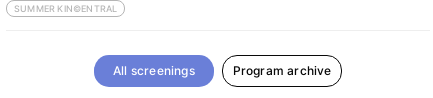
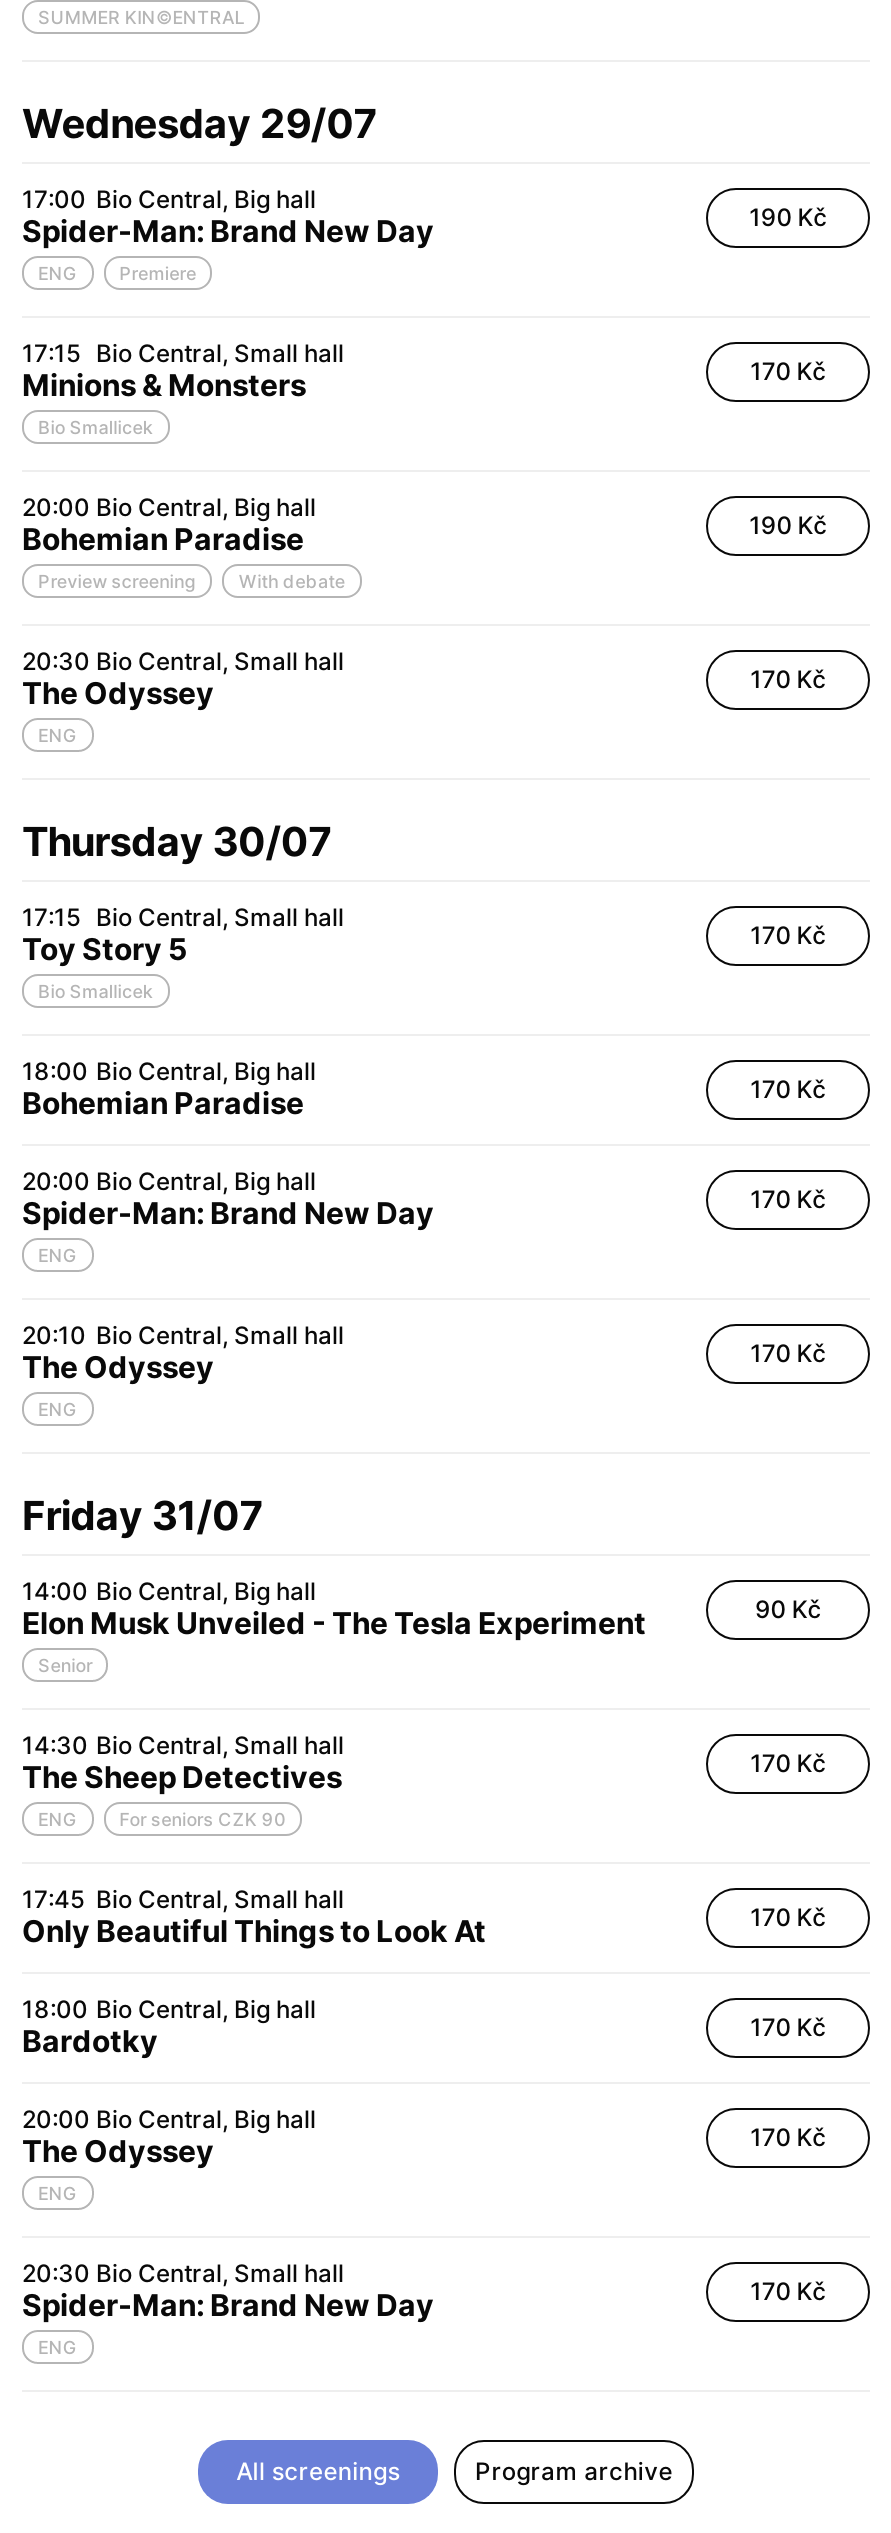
none -> [22,100,434,284] Wednesday 29/07 | 17:00 Bio Central Big hall | Spider-Man: Brand New Day | ENG | Premiere
none -> [22,338,344,438] 17:15 Bio Central Small hall | Minions & Monsters | Bio Smallicek
none -> [22,492,345,592] 20:00 Bio Central Big hall | Bohemian Paradise | Preview screening | With debate
none -> [22,646,344,746] 20:30 Bio Central Small hall | The Odyssey | ENG
none -> [22,818,344,1002] Thursday 30/07 | 17:15 Bio Central Small hall | Toy Story 5 | Bio Smallicek
none -> [22,1056,826,1266] 18:00 Bio Central Big hall | Bohemian Paradise | 170 Kč | 20:00 Bio Central Big hall | Spider-Man: Brand New Day | ENG
none -> [22,1320,344,1420] 20:10 Bio Central Small hall | The Odyssey | ENG
none -> [22,1492,646,1676] Friday 31/07 | 14:00 Bio Central Big hall | Elon Musk Unveiled - The Tesla Experiment | Senior
none -> [22,1730,344,1830] 14:30 Bio Central Small hall | The Sheep Detectives | ENG | For seniors CZK 90
none -> [22,1884,826,2204] 17:45 Bio Central Small hall | Only Beautiful Things to Look At | 170 Kč | 18:00 Bio Central Big hall | Bardotky | 170 Kč | 20:00 Bio Central Big hall | The Odyssey | ENG
none -> [22,2258,434,2358] 20:30 Bio Central Small hall | Spider-Man: Brand New Day | ENG
none -> [749,202,827,232] 190 Kč
none -> [749,510,827,540] 190 Kč
none -> [750,356,826,386] 170 Kč
none -> [750,664,826,694] 170 Kč
none -> [750,920,826,950] 170 Kč
none -> [750,1184,826,1214] 170 Kč
none -> [750,1338,826,1368] 170 Kč
none -> [750,1748,826,1778] 170 Kč
none -> [750,2122,826,2152] 170 Kč
none -> [750,2276,826,2306] 170 Kč
none -> [755,1594,821,1624] 90 Kč

